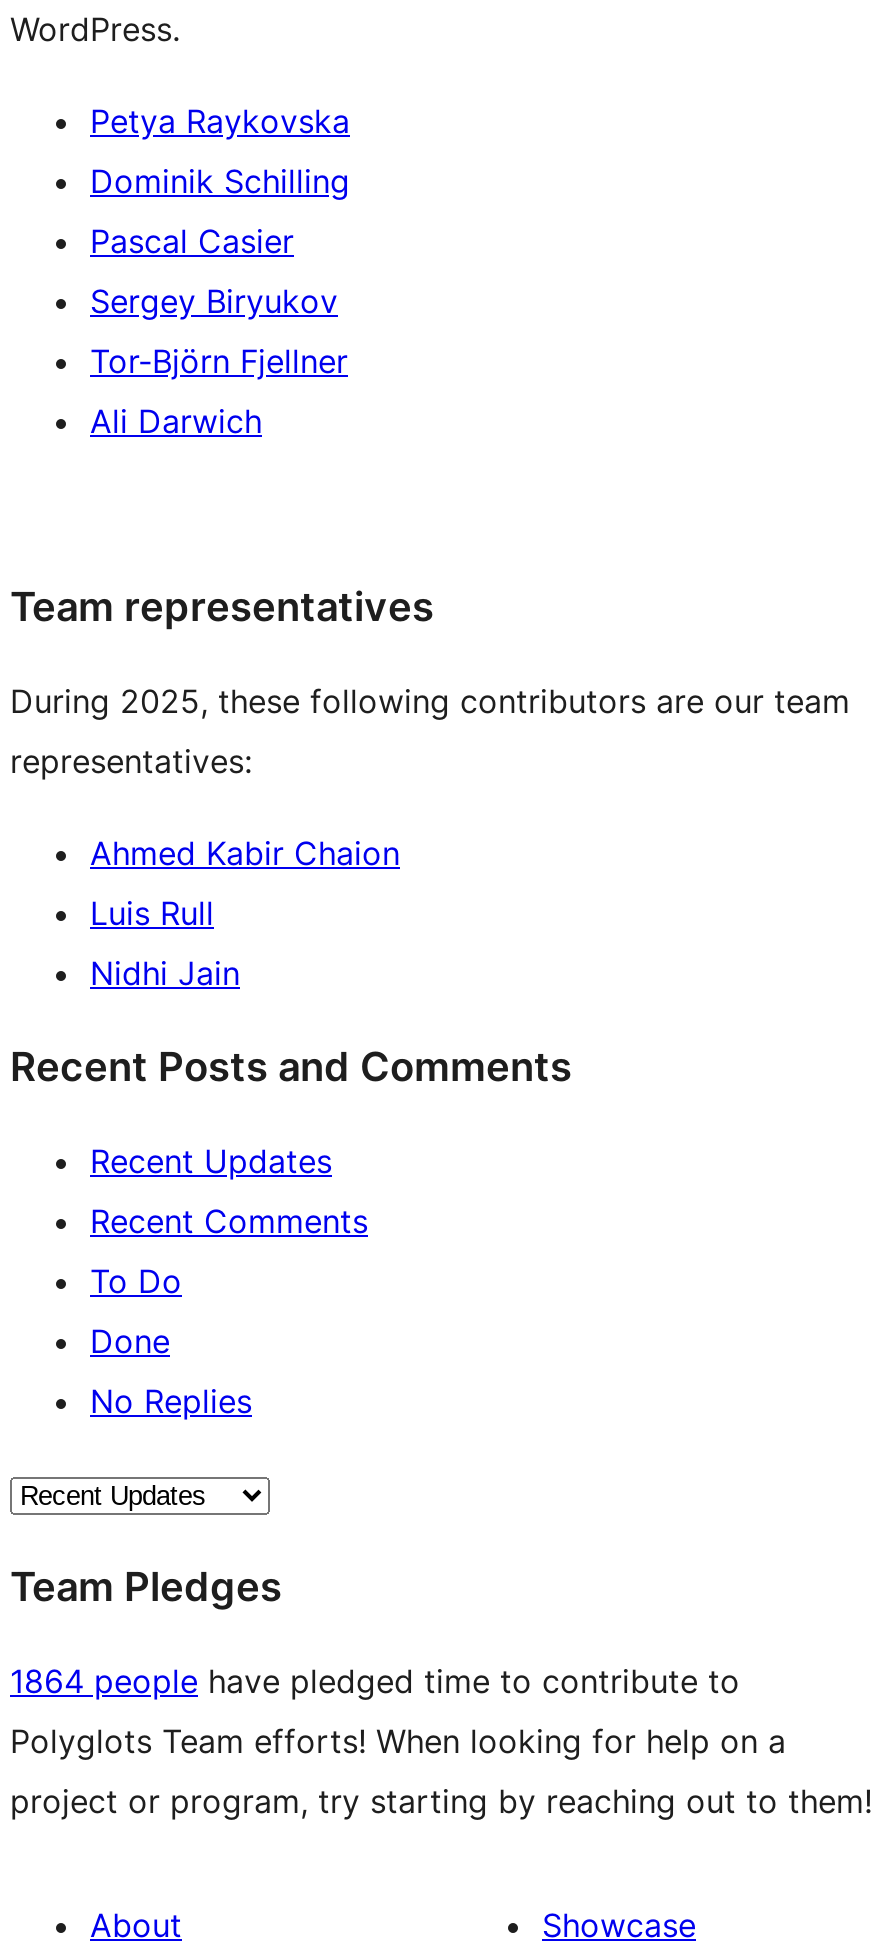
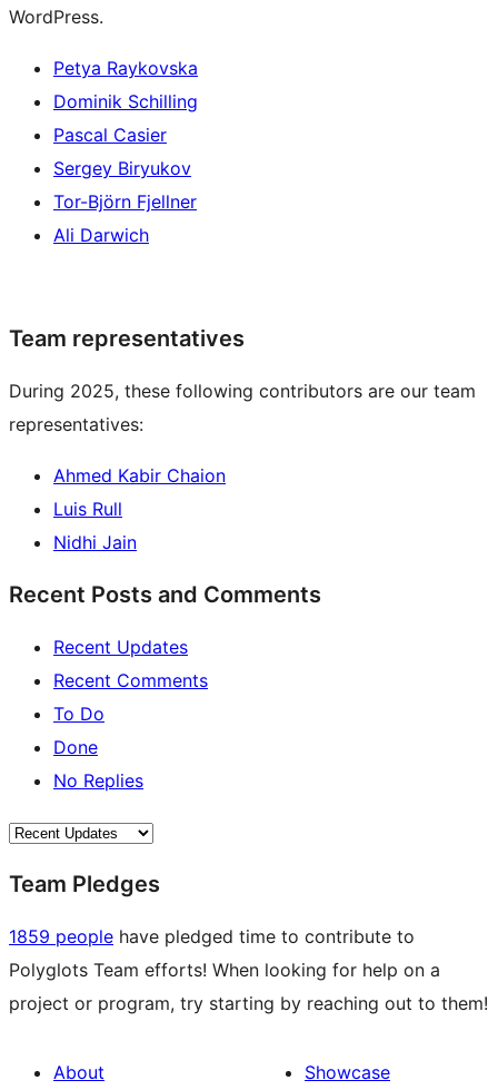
[10,1661,740,1701] 1864 people have pledged time to contribute to -> [9,925,415,948] 1859 people have pledged time to contribute to

